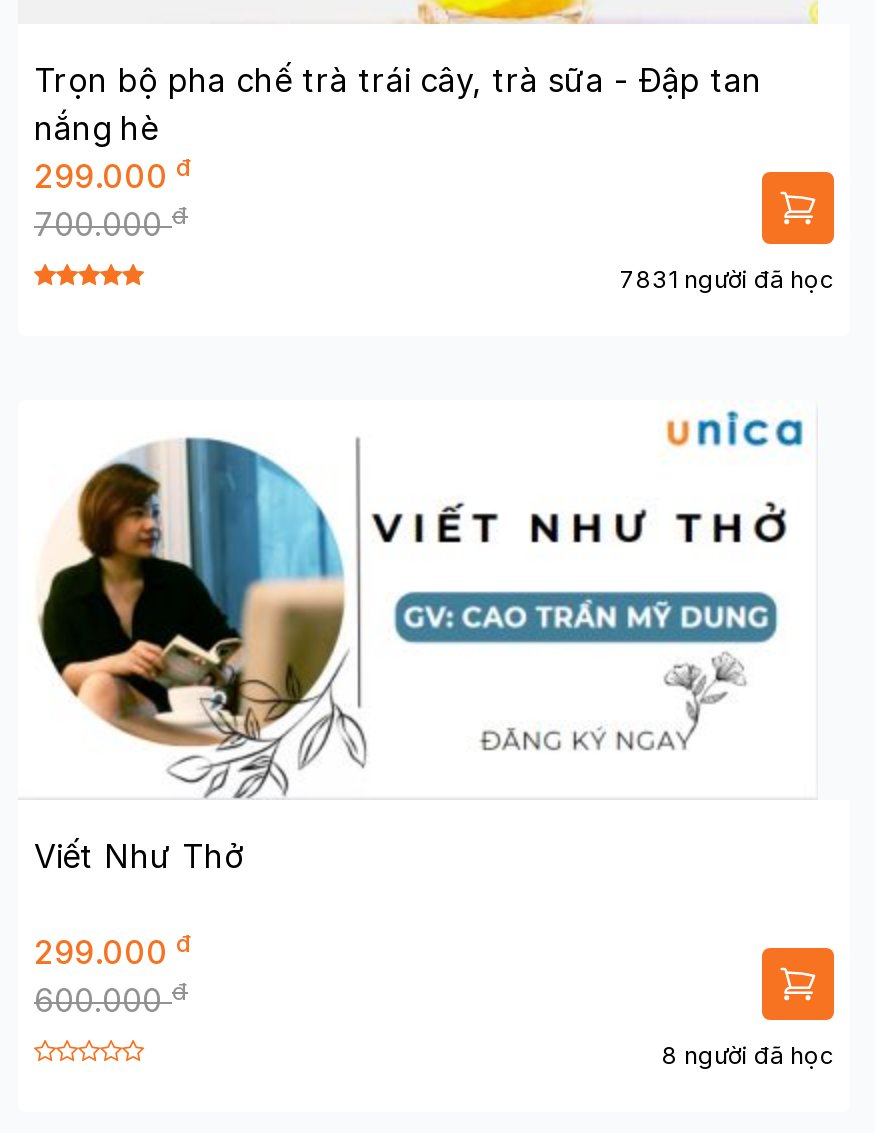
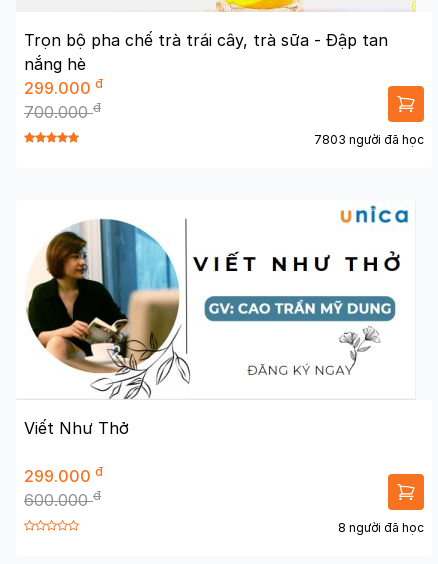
[620,264,834,294] 7831 người đã học -> [314,132,424,147] 7803 người đã học

